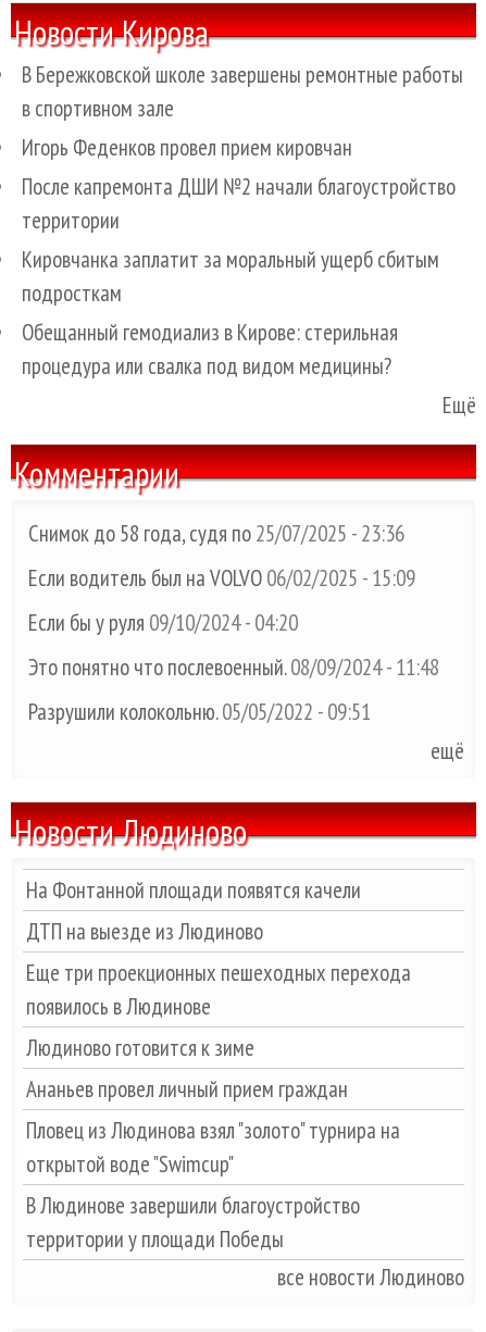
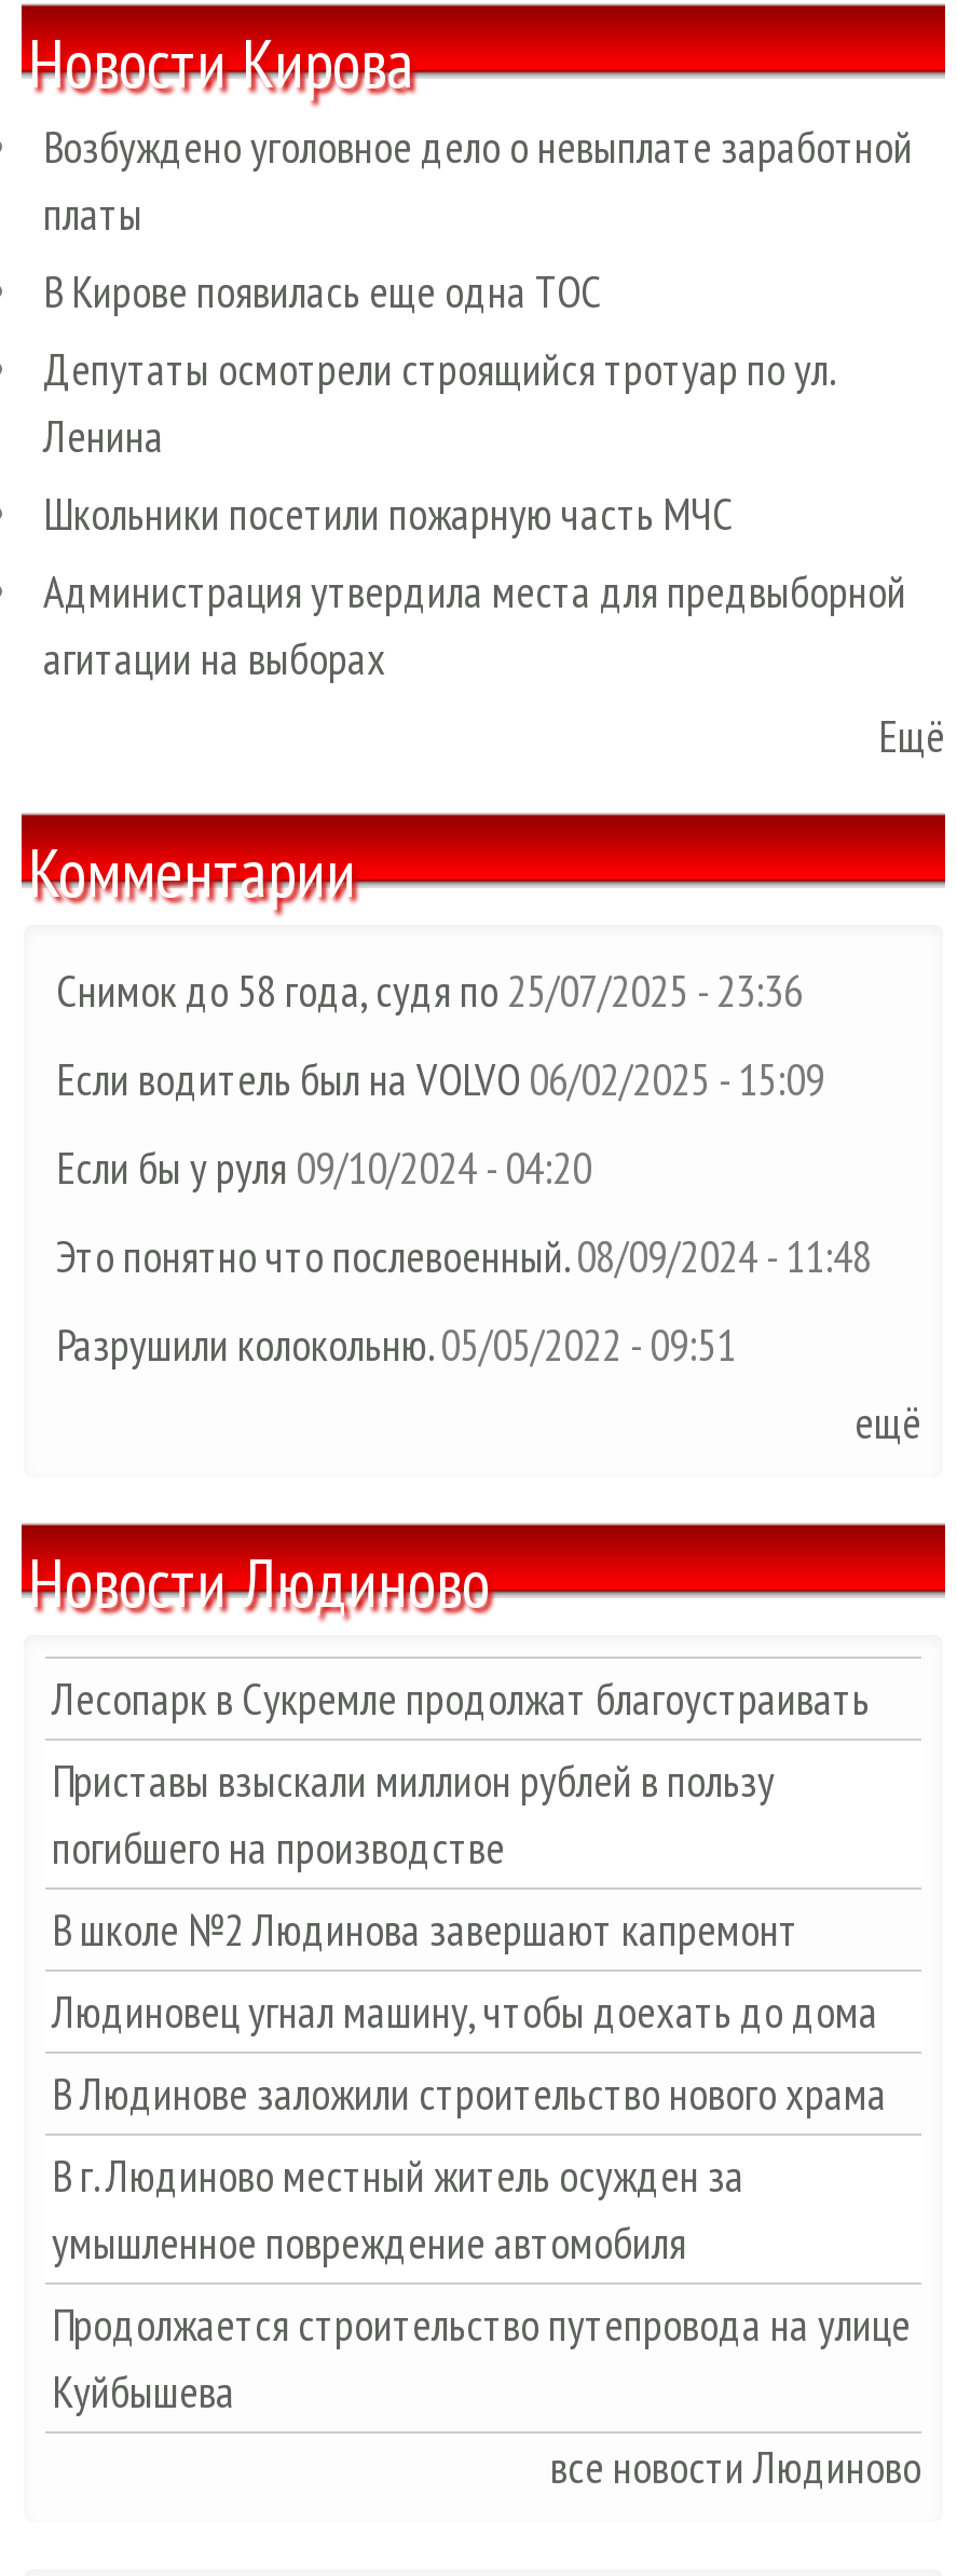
[22,60,463,381] В Бережковской школе завершены ремонтные работы | в спортивном зале | Игорь Феденков провел прием кировчан | После капремонта ДШИ №2 начали благоустройство | территории | Кировчанка заплатит за моральный ущерб сбитым | подросткам | Обещанный гемодиализ в Кирове: стерильная | процедура или свалка под видом медицины? -> [43,118,913,688] Возбуждено уголовное дело о невыплате заработной | платы | В Кирове появилась еще одна ТОС | Депутаты осмотрели строящийся тротуар по ул. | Ленина | Школьники посетили пожарную часть МЧС | Администрация утвердила места для предвыборной | агитации на выборах
[26,876,411,1254] На Фонтанной площади появятся качели | ДТП на выезде из Людиново | Еще три проекционных пешеходных перехода | появилось в Людинове | Людиново готовится к зиме | Ананьев провел личный прием граждан | Пловец из Людинова взял "золото" турнира на | открытой воде "Swimcup" | В Людинове завершили благоустройство | территории у площади Победы -> [52,1670,911,2421] Лесопарк в Сукремле продолжат благоустраивать | Приставы взыскали миллион рублей в пользу | погибшего на производстве | В школе №2 Людинова завершают капремонт | Людиновец угнал машину, чтобы доехать до дома | В Людинове заложили строительство нового храма | В г. Людиново местный житель осужден за | умышленное повреждение автомобиля | Продолжается строительство путепровода на улице | Куйбышева

